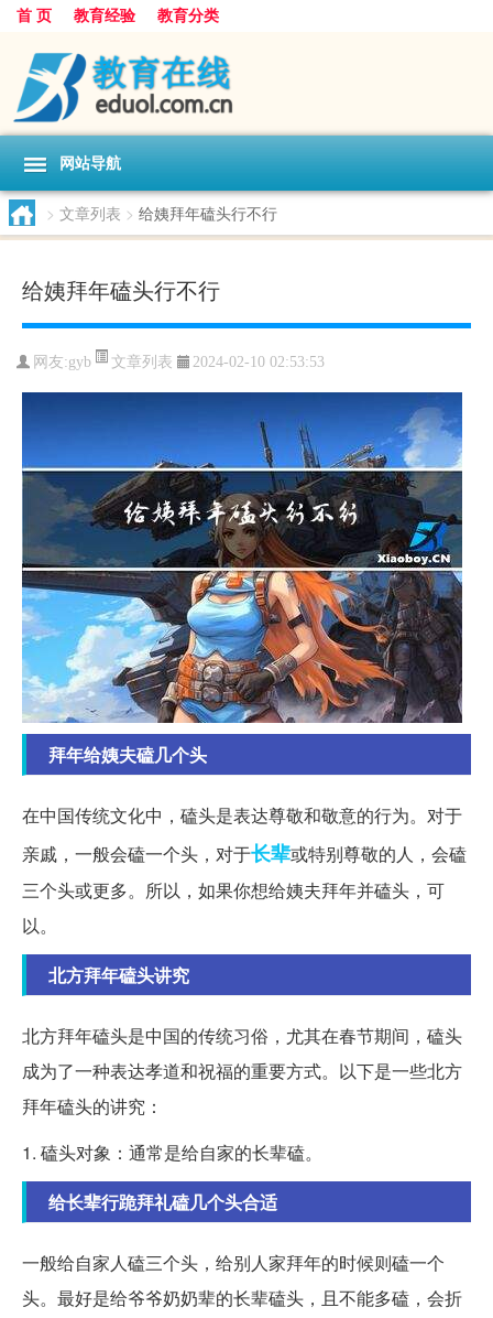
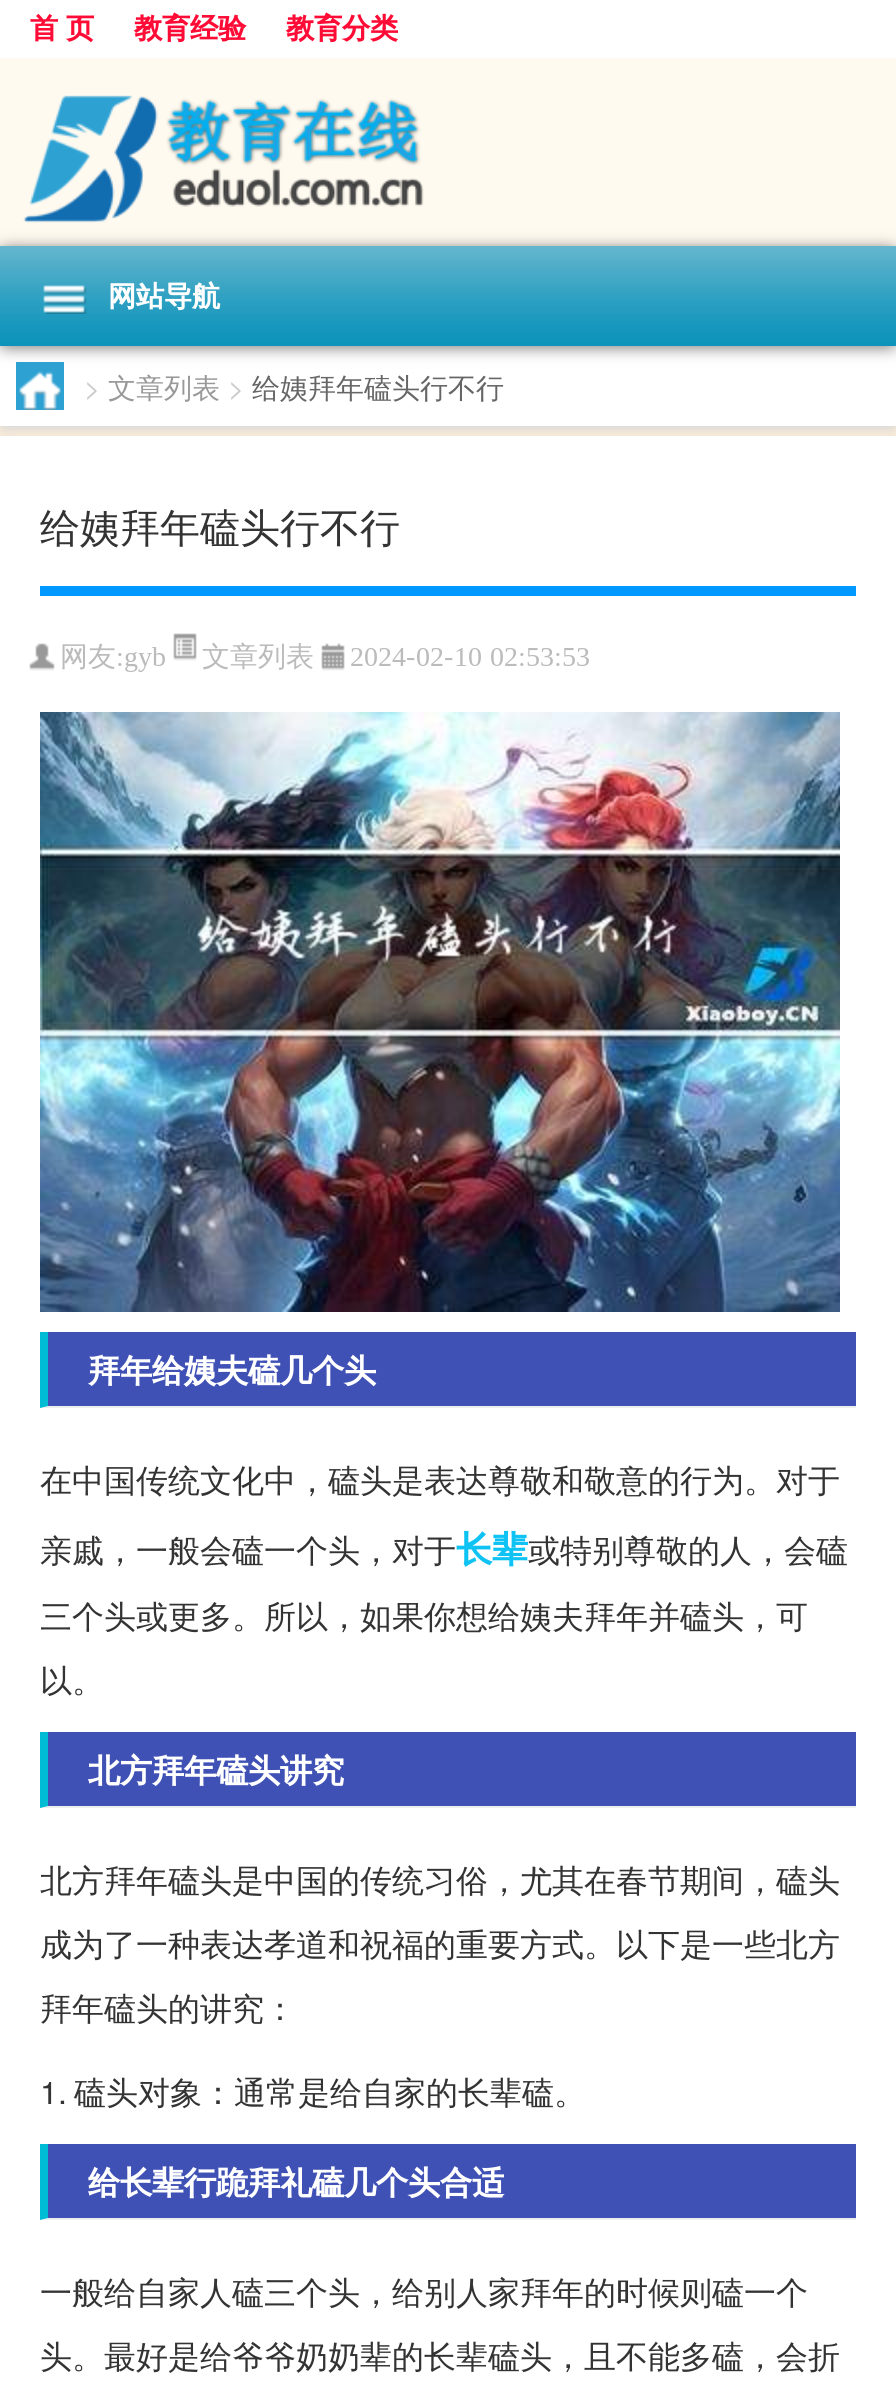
[21,391,463,724] [image] -> [38,712,842,1314] [image]

